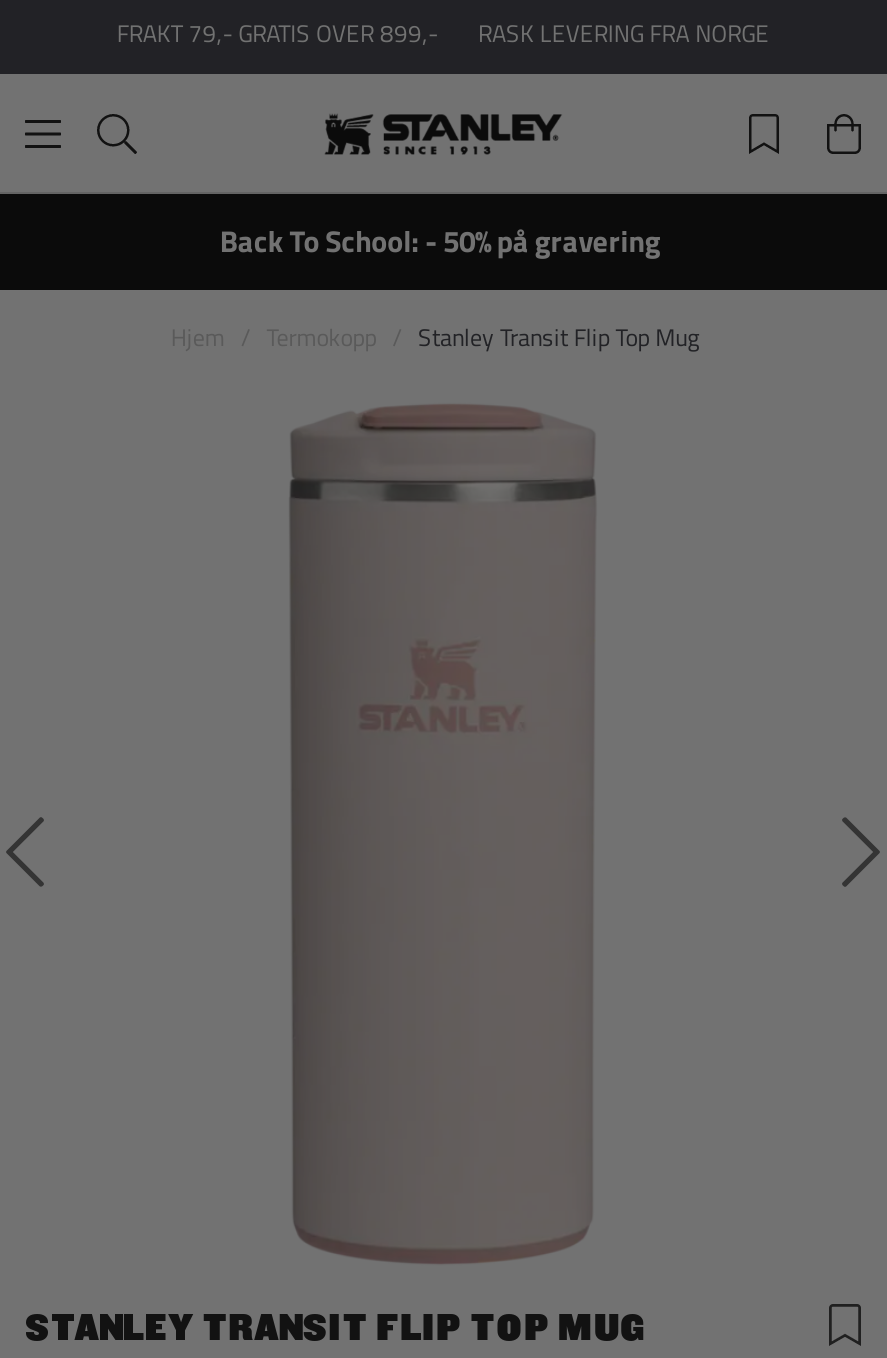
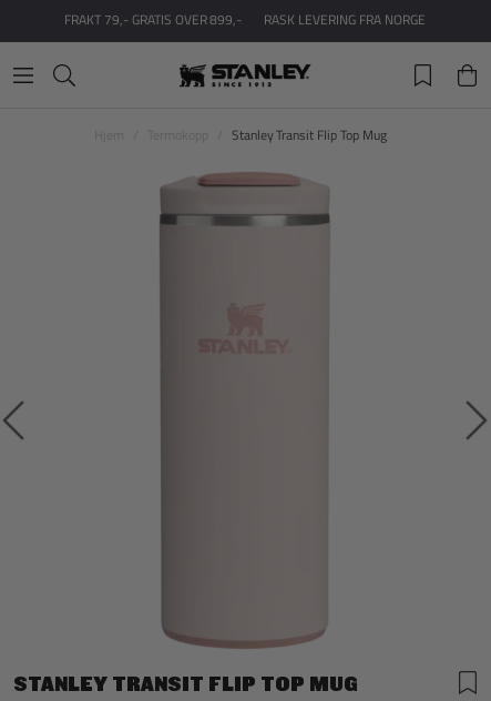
[220,218,666,264] Back To School: - 50% på gravering -> none

